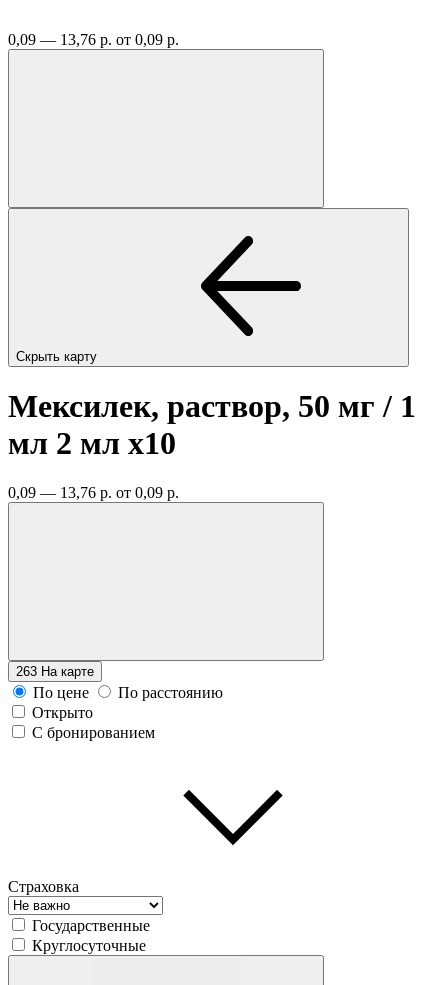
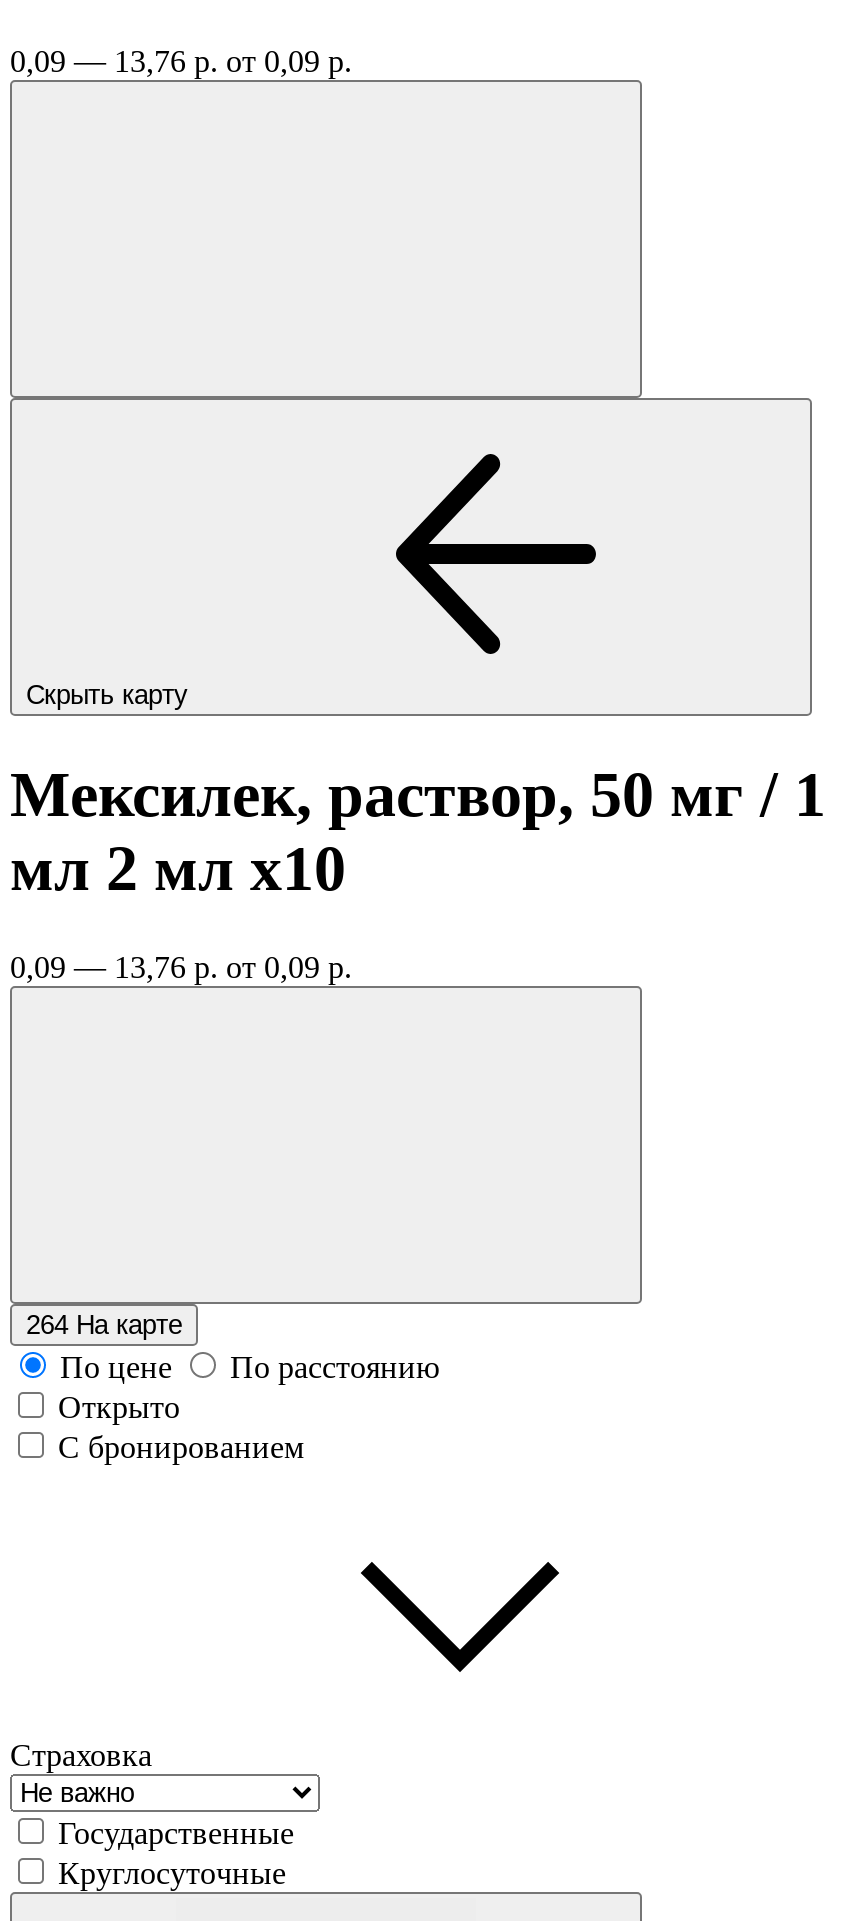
[16,664,94,679] 263 На карте -> [26,1310,182,1340] 264 На карте

